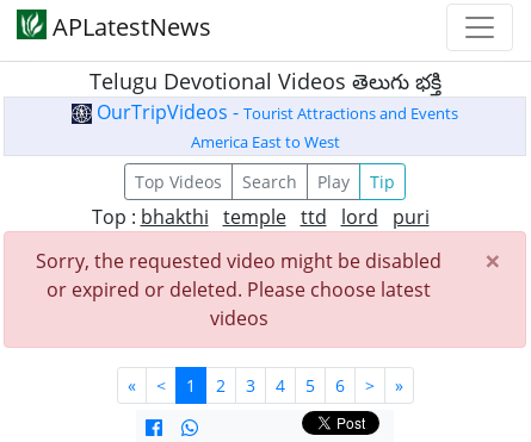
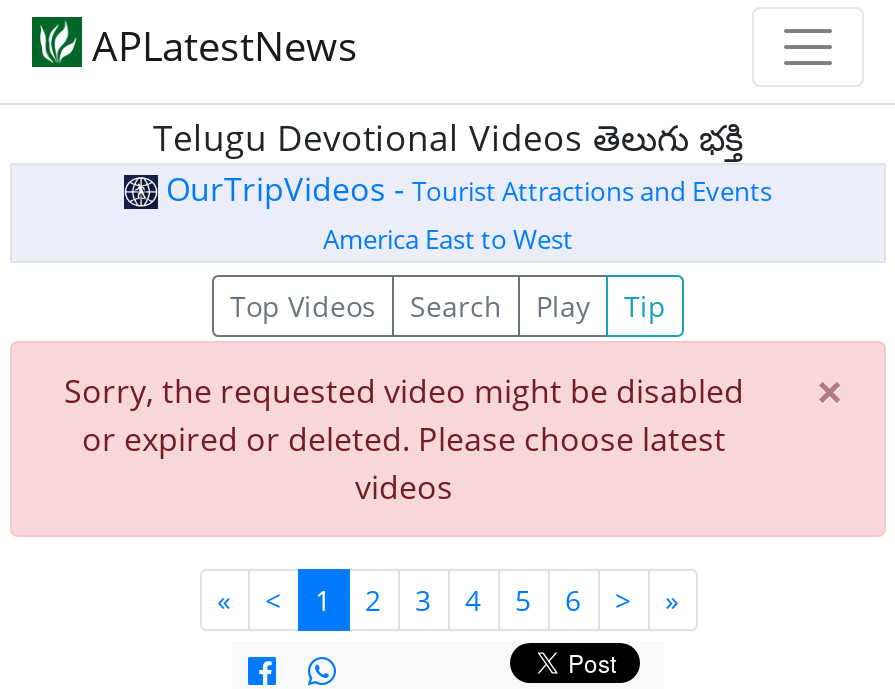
[91,204,429,230] Top : bhakthi temple ttd lord puri -> none

